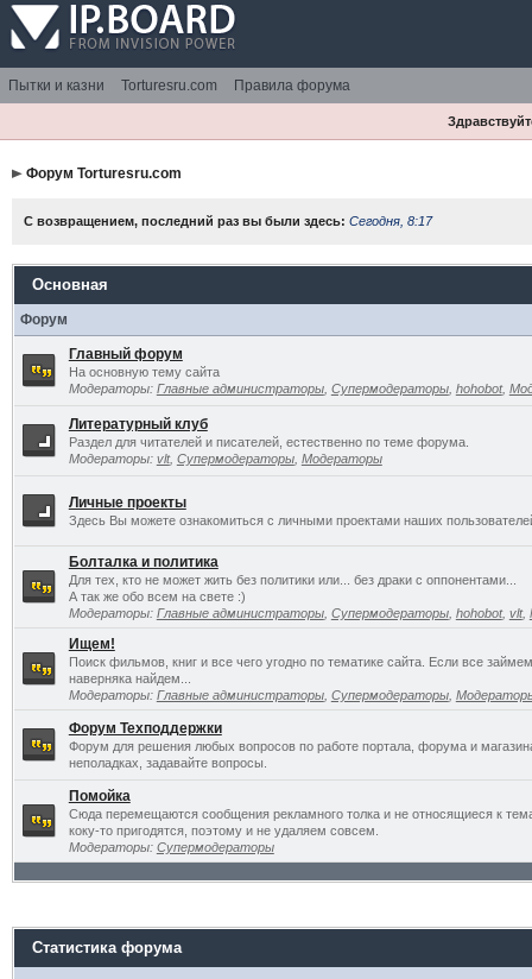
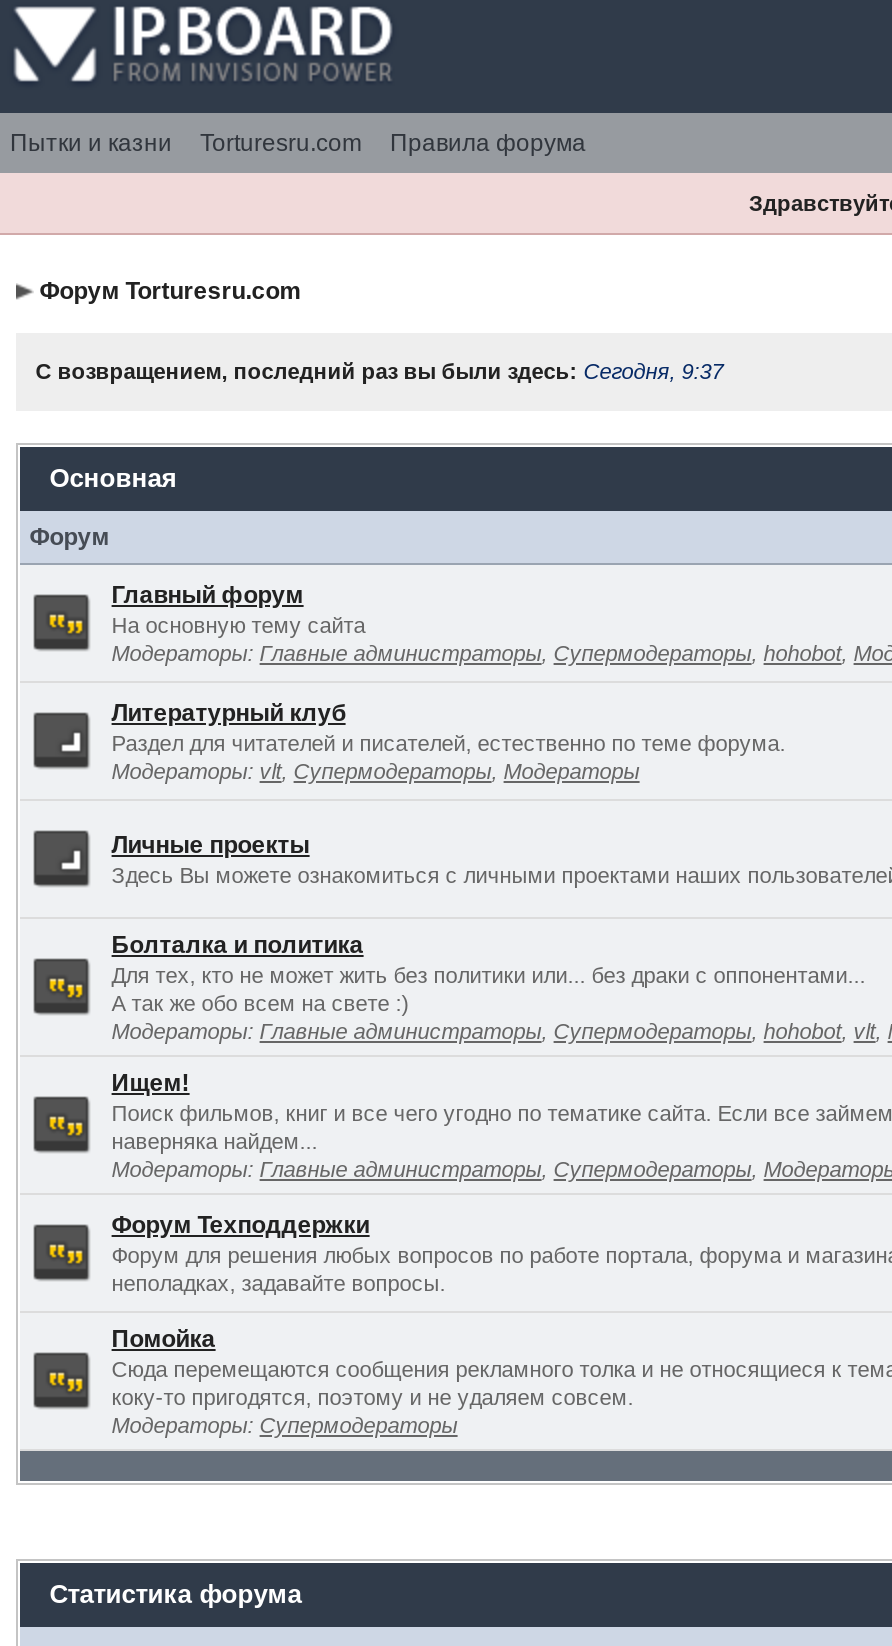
[24,214,432,228] С возвращением, последний раз вы были здесь: Сегодня, 8:17 -> [36,359,724,383] С возвращением, последний раз вы были здесь: Сегодня, 9:37

